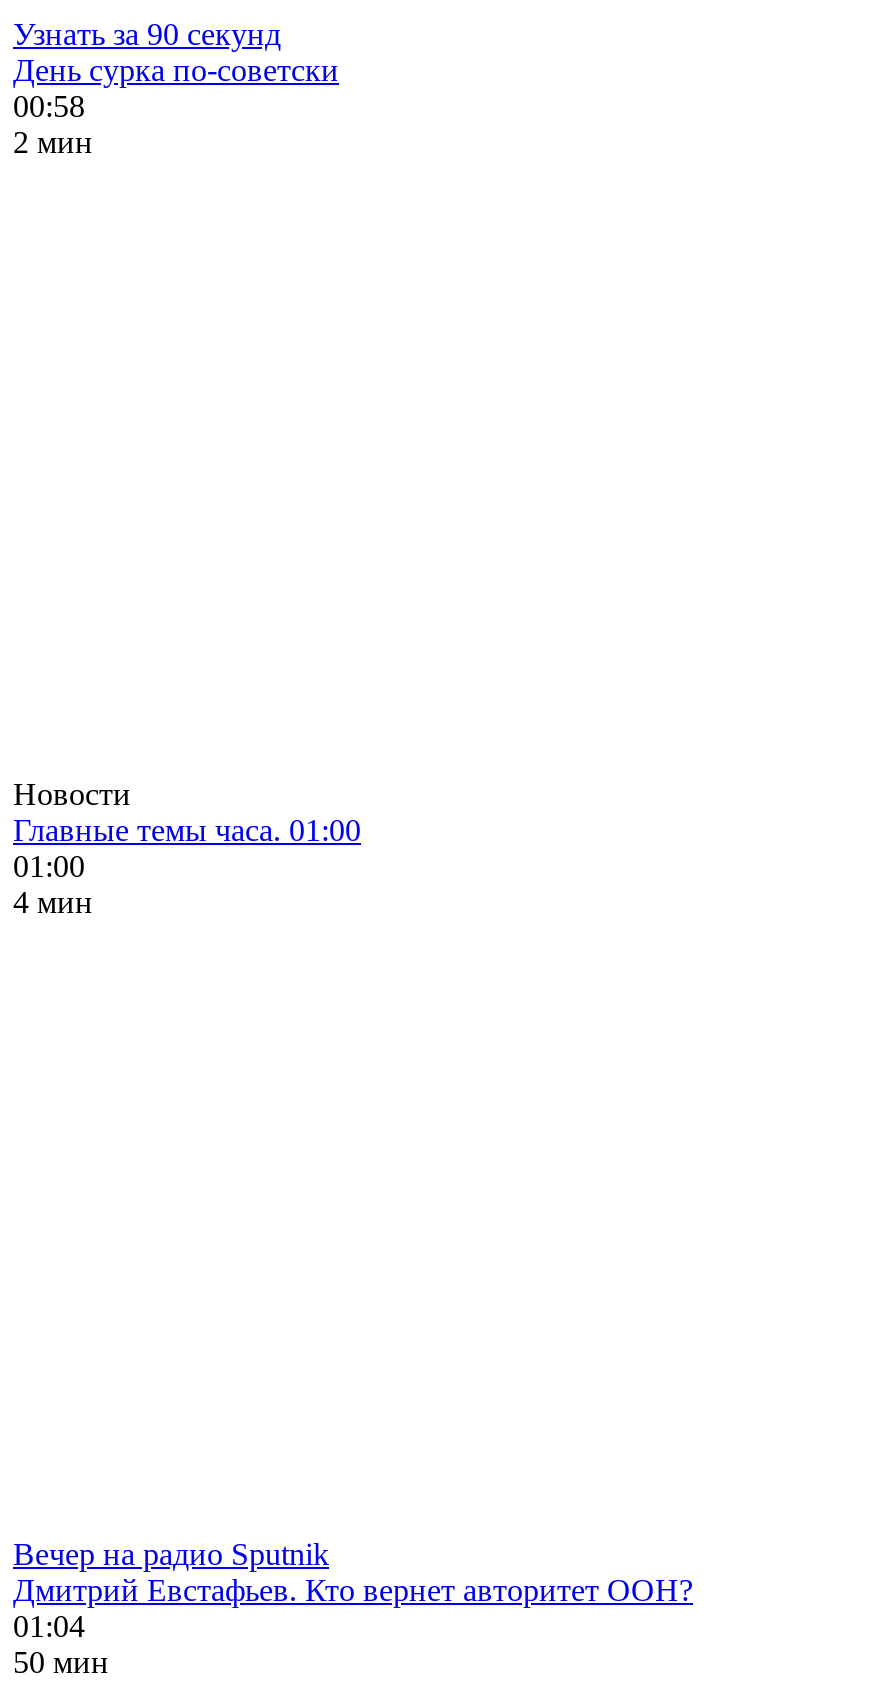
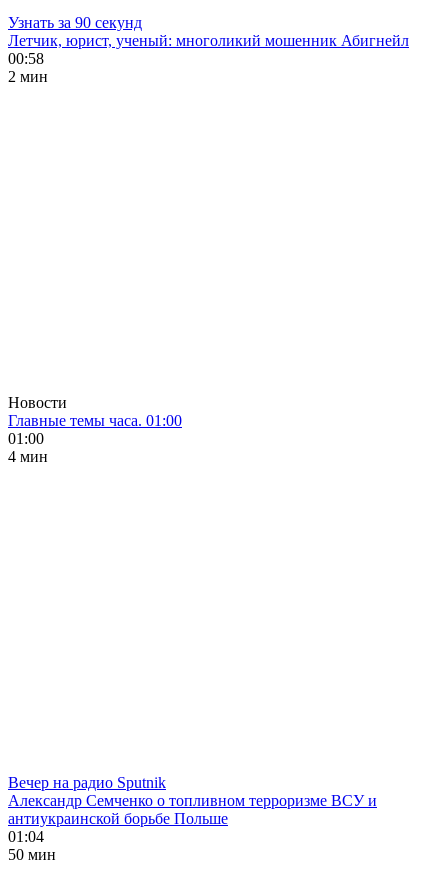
[13,53,339,87] День сурка по-советски -> [8,32,409,49] Летчик, юрист, ученый: многоликий мошенник Абигнейл
[13,1573,693,1607] Дмитрий Евстафьев. Кто вернет авторитет ООН? -> [8,792,377,827] Александр Семченко о топливном терроризме ВСУ и | антиукраинской борьбе Польше

